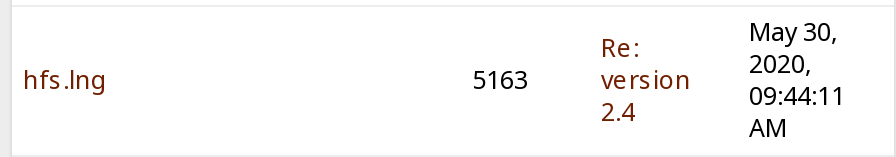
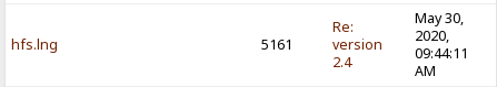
[472,62,528,96] 5163 -> [261,35,292,54] 5161

